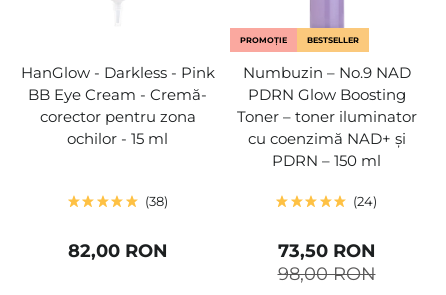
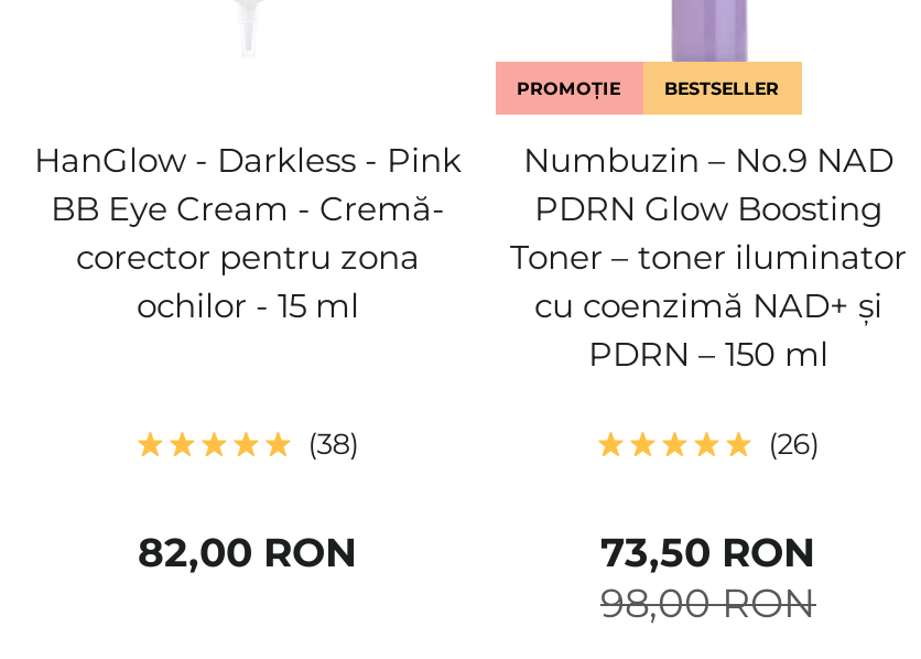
[357,193,373,209] 24 -> [777,426,810,462] 26

